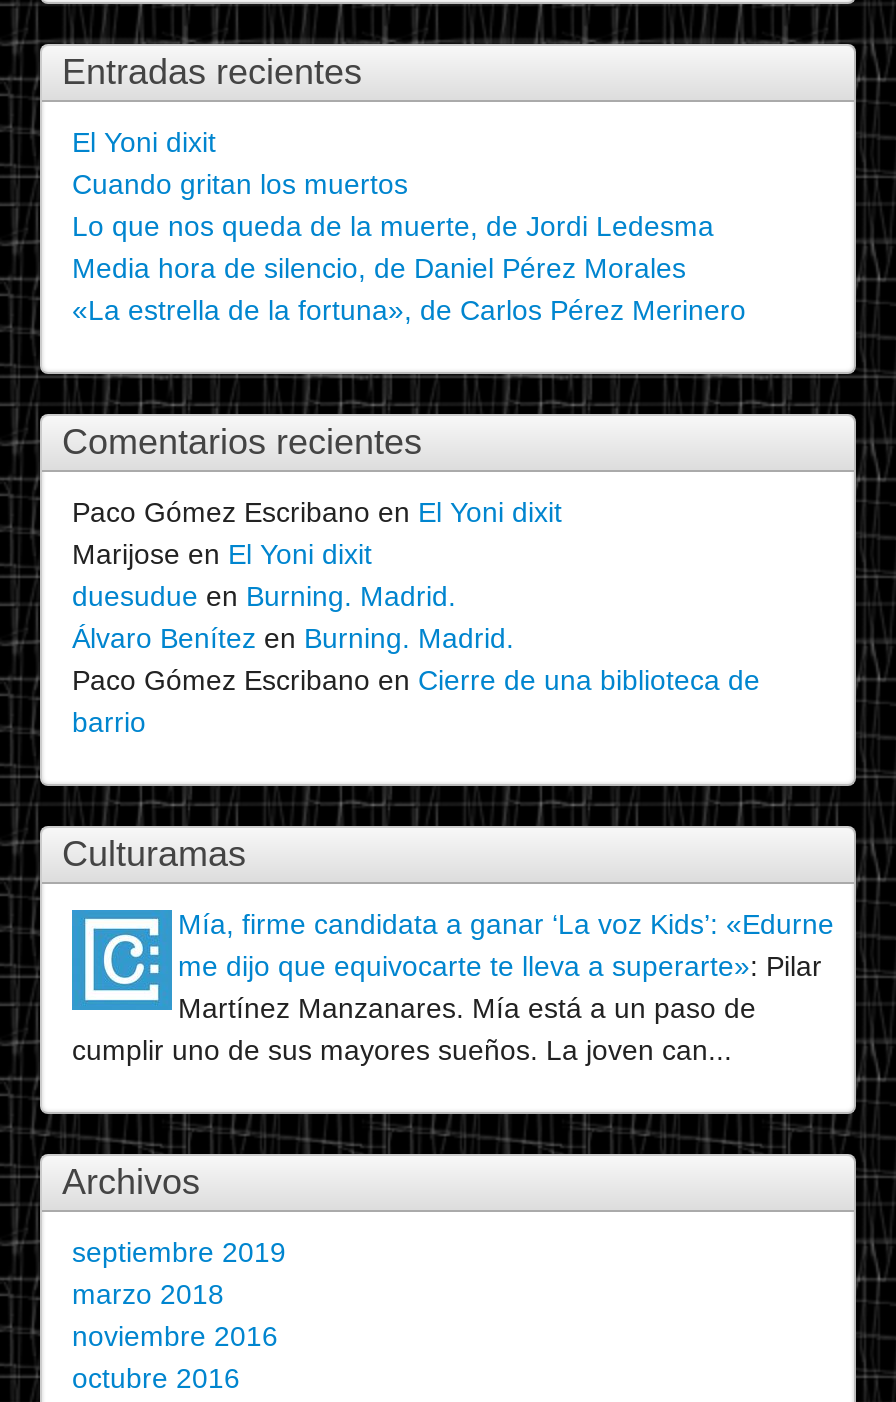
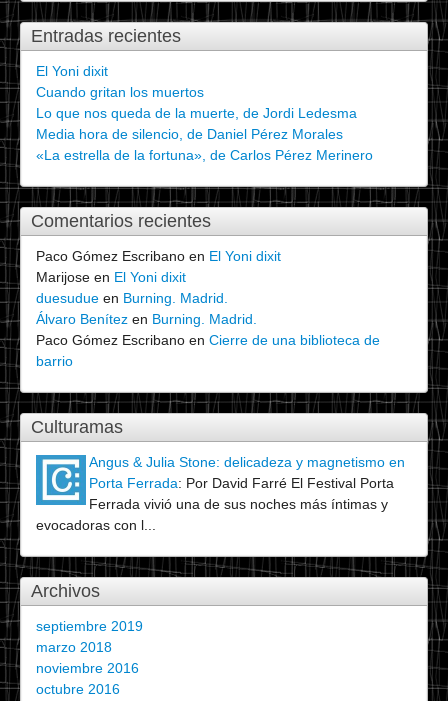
[72,908,834,1066] Mía, firme candidata a ganar ‘La voz Kids’: «Edurne | me dijo que equivocarte te lleva a superarte»: Pilar | Martínez Manzanares. Mía está a un paso de | cumplir uno de sus mayores sueños. La joven can... -> [36,454,405,533] Angus & Julia Stone: delicadeza y magnetismo en | Porta Ferrada: Por David Farré El Festival Porta | Ferrada vivió una de sus noches más íntimas y | evocadoras con l...

